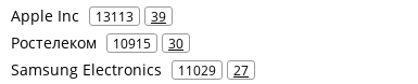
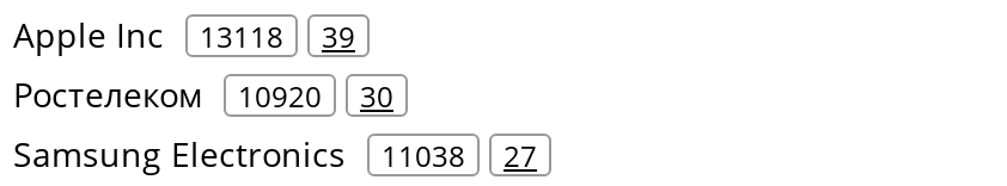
[11,5,166,26] Apple Inc 13113 39 -> [13,11,355,57] Apple Inc 13118 39
[11,32,183,53] Ростелеком 10915 30 -> [13,71,393,116] Ростелеком 10920 30
[11,59,249,79] Samsung Electronics 11029 27 -> [13,131,537,176] Samsung Electronics 11038 27

